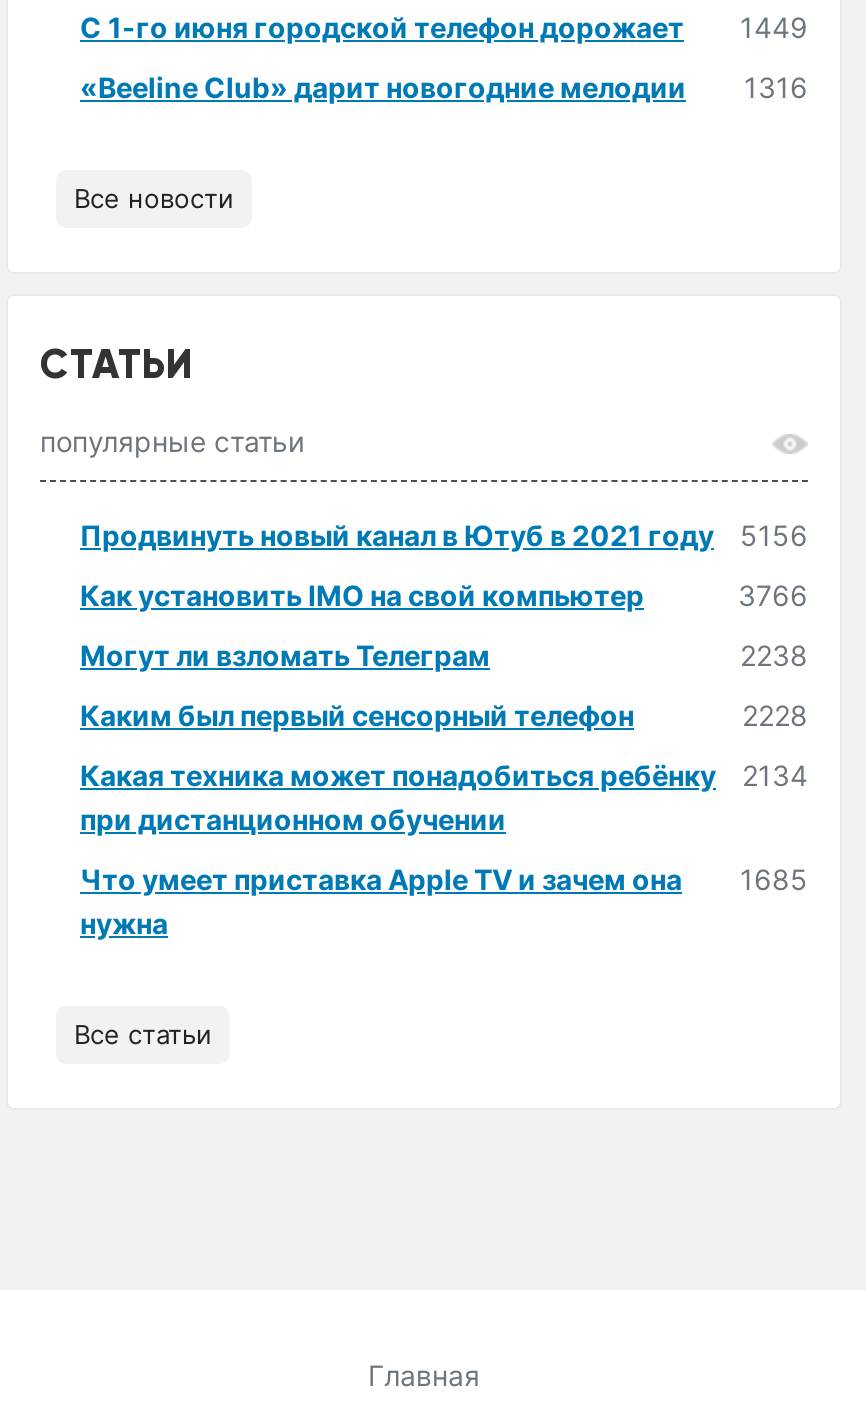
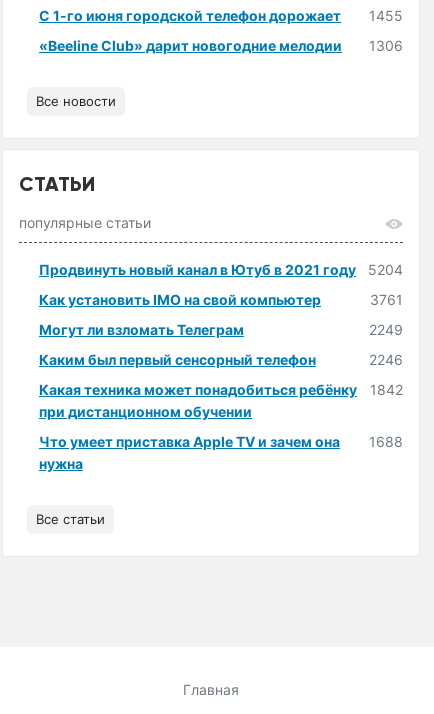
[80,10,808,44] С 1-го июня городской телефон дорожает 1449 -> [39,7,403,24] С 1-го июня городской телефон дорожает 1455
[80,70,808,104] «Beeline Club» дарит новогодние мелодии 1316 -> [39,37,403,54] «Beeline Club» дарит новогодние мелодии 1306
[80,518,808,552] Продвинуть новый канал в Ютуб в 2021 году 5156 -> [39,261,403,278] Продвинуть новый канал в Ютуб в 2021 году 5204
[738,578,808,612] 3766 -> [370,291,403,308] 3761
[740,638,808,672] 2238 -> [369,321,403,338] 2249
[742,698,808,732] 2228 -> [369,351,403,368] 2246
[80,758,808,792] Какая техника может понадобиться ребёнку 2134 -> [39,381,403,398] Какая техника может понадобиться ребёнку 1842
[80,862,808,896] Что умеет приставка Apple TV и зачем она 1685 -> [39,433,403,450] Что умеет приставка Apple TV и зачем она 1688

